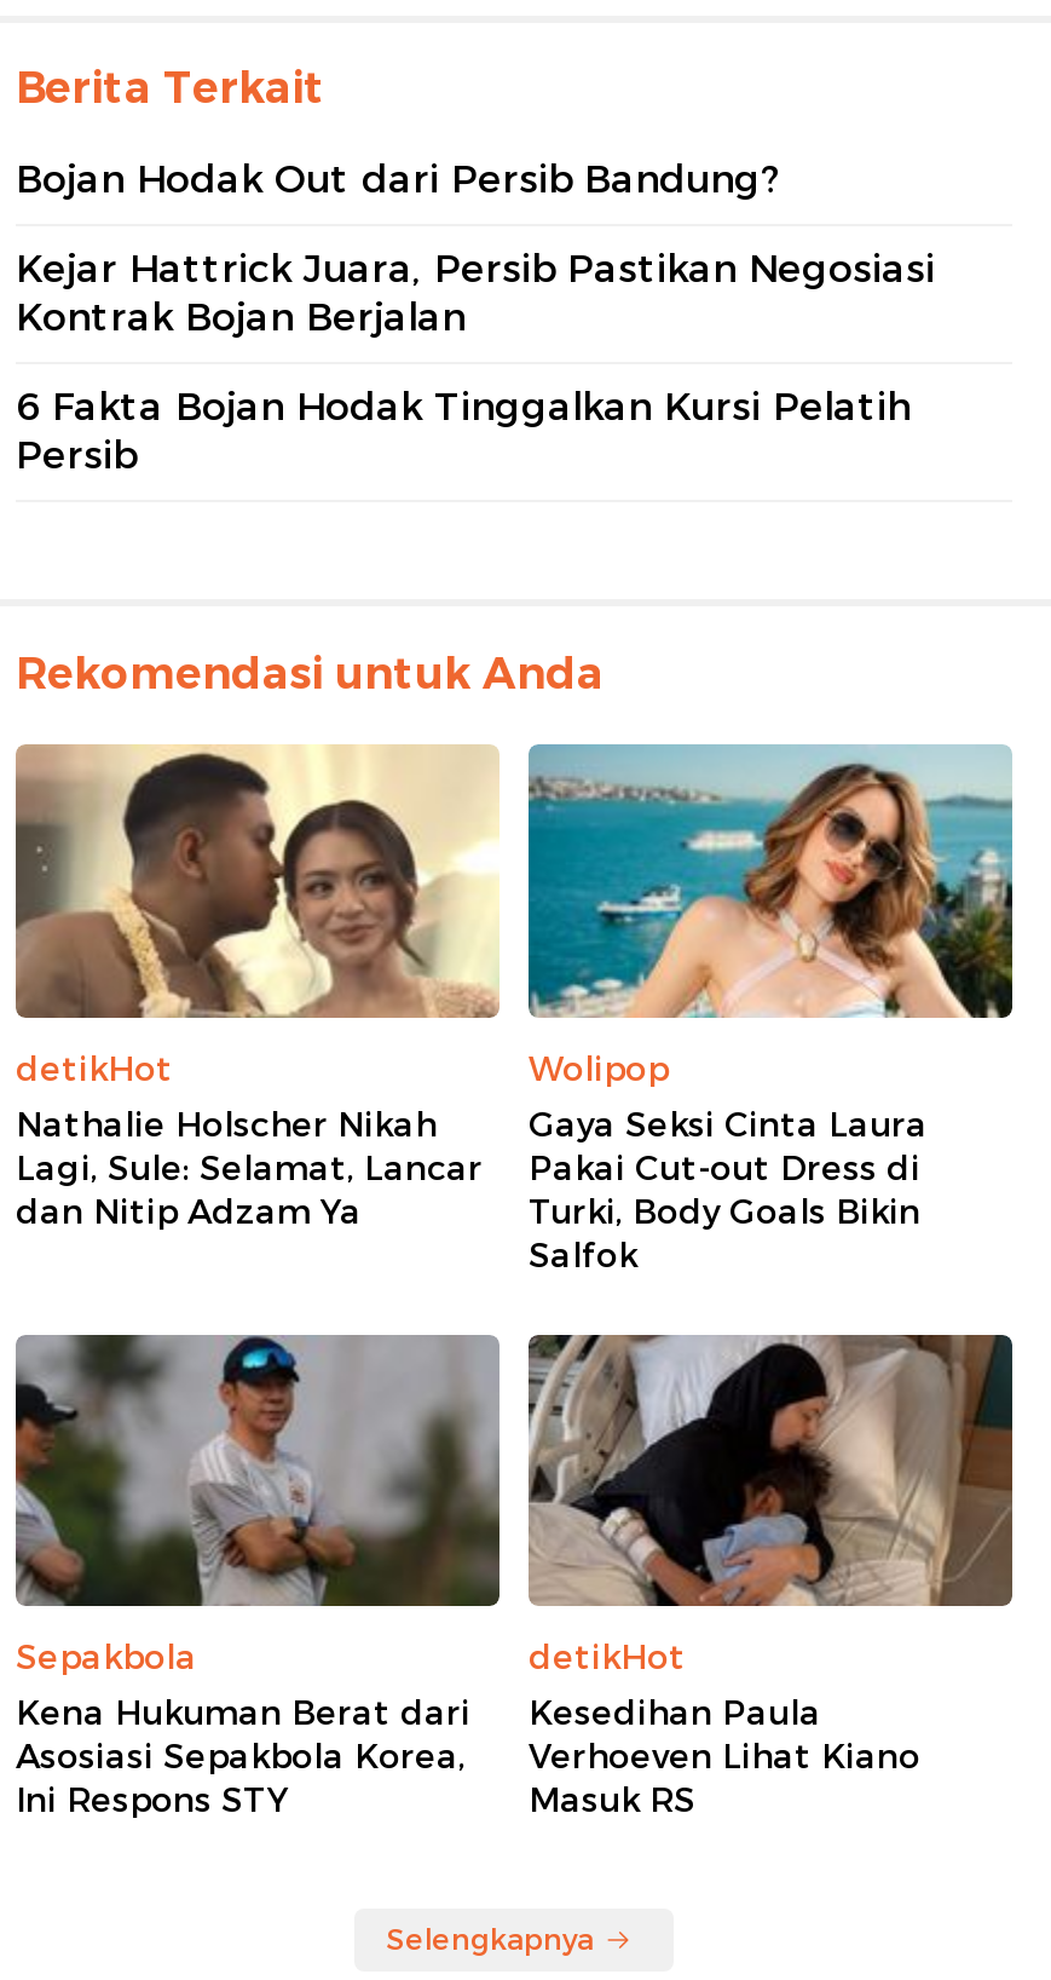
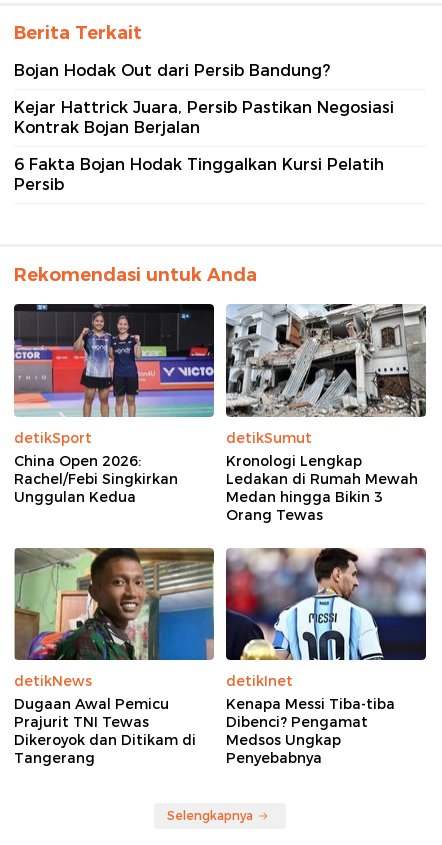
[13,744,499,1233] [image] | detikHot | Nathalie Holscher Nikah | Lagi, Sule: Selamat, Lancar | dan Nitip Adzam Ya -> [13,303,215,506] [image] | detikSport | China Open 2026: | Rachel/Febi Singkirkan | Unggulan Kedua
[526,744,1012,1277] [image] | Wolipop | Gaya Seksi Cinta Laura | Pakai Cut-out Dress di | Turki, Body Goals Bikin | Salfok -> [225,303,427,524] [image] | detikSumut | Kronologi Lengkap | Ledakan di Rumah Mewah | Medan hingga Bikin 3 | Orang Tewas
[16,1333,499,1822] [image] | Sepakbola | Kena Hukuman Berat dari | Asosiasi Sepakbola Korea, | Ini Respons STY -> [14,547,214,767] [image] | detikNews | Dugaan Awal Pemicu | Prajurit TNI Tewas | Dikeroyok dan Ditikam di | Tangerang
[526,1333,1012,1822] [image] | detikHot | Kesedihan Paula | Verhoeven Lihat Kiano | Masuk RS -> [226,548,427,767] [image] | detikInet | Kenapa Messi Tiba-tiba | Dibenci? Pengamat | Medsos Ungkap | Penyebabnya

